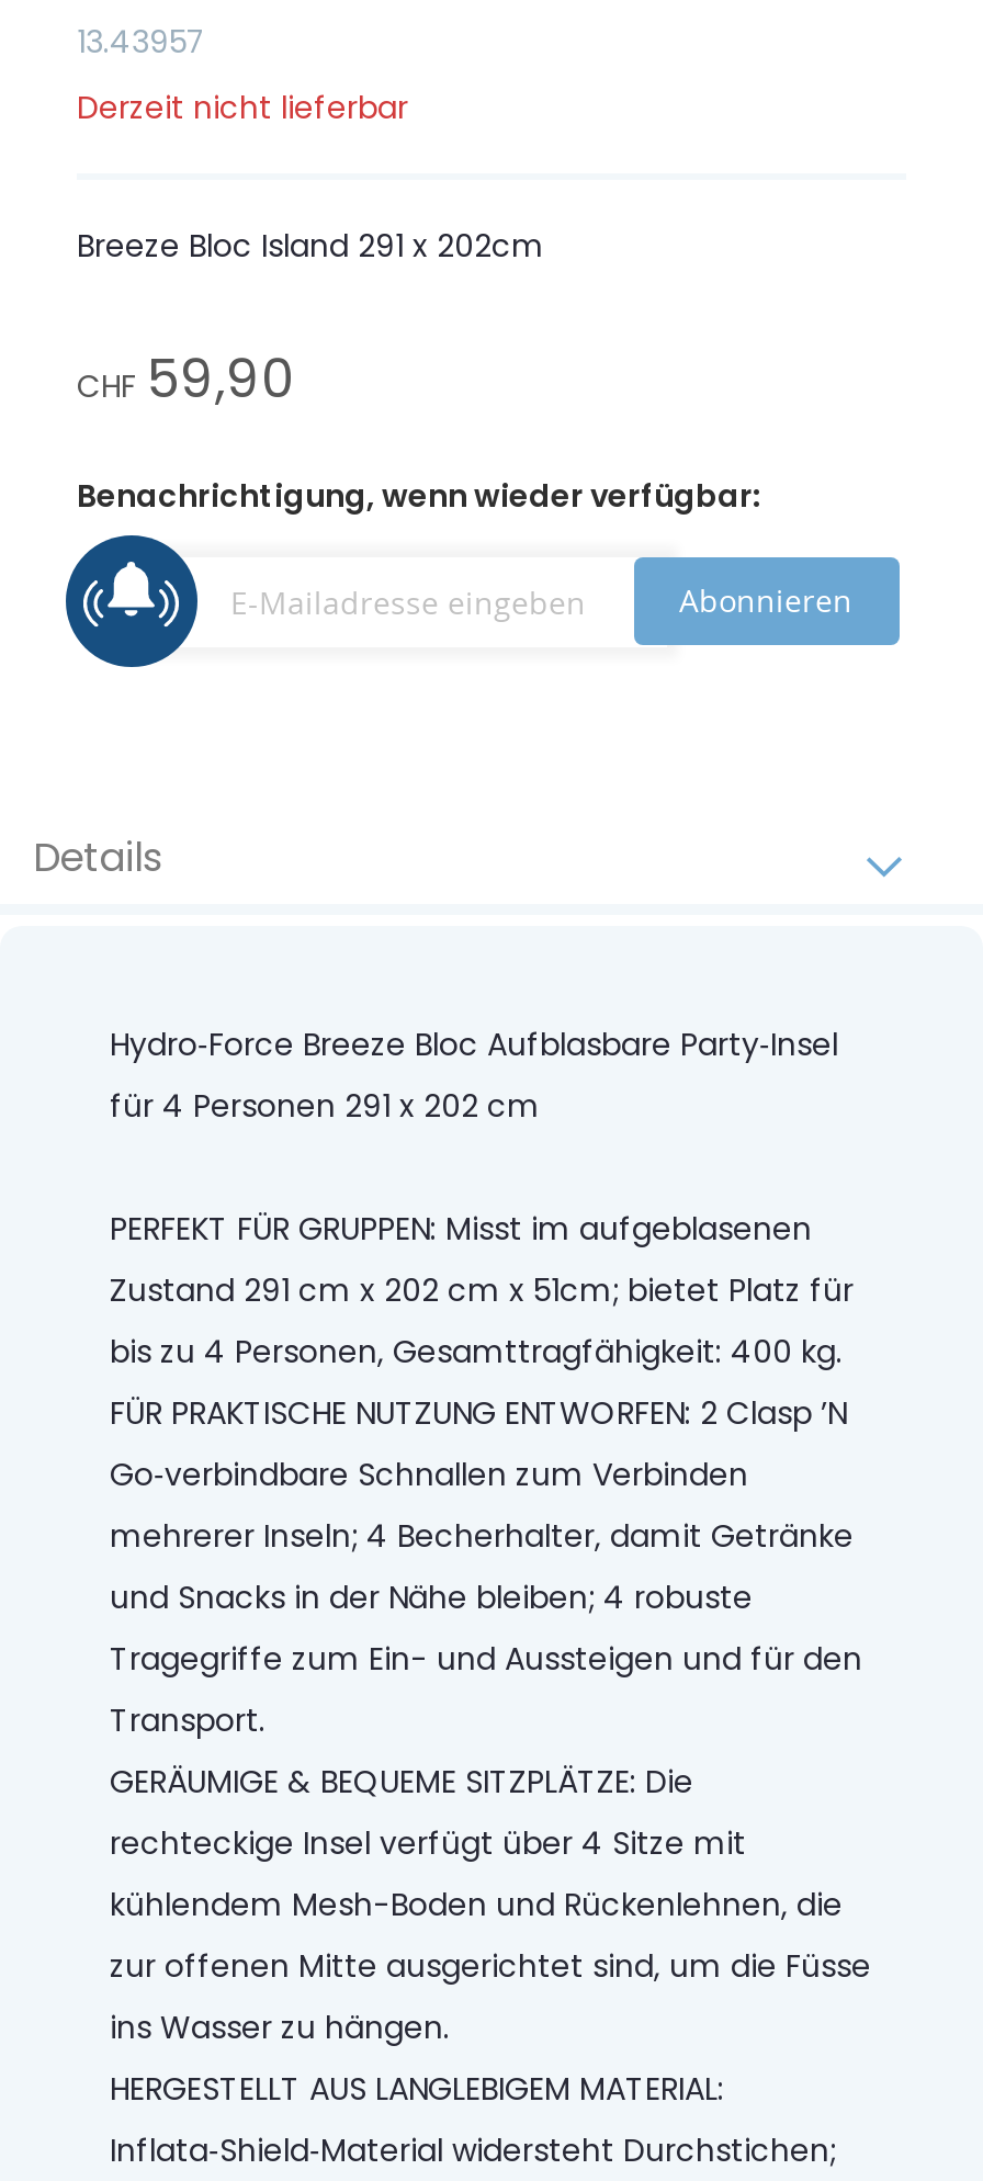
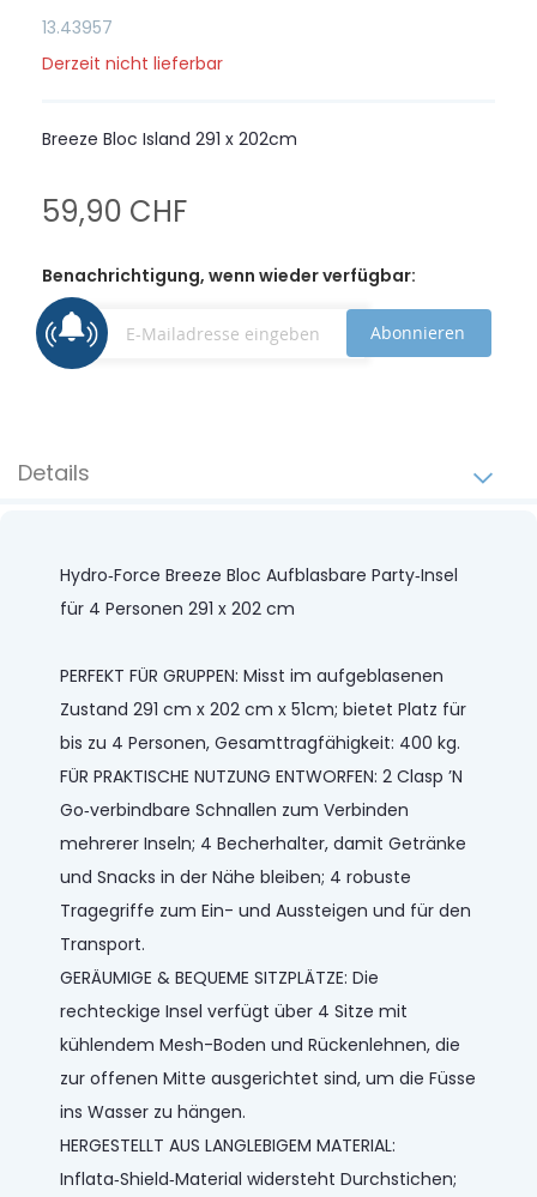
[77,341,307,414] CHF 59,90 -> [42,191,187,231] 59,90 CHF

